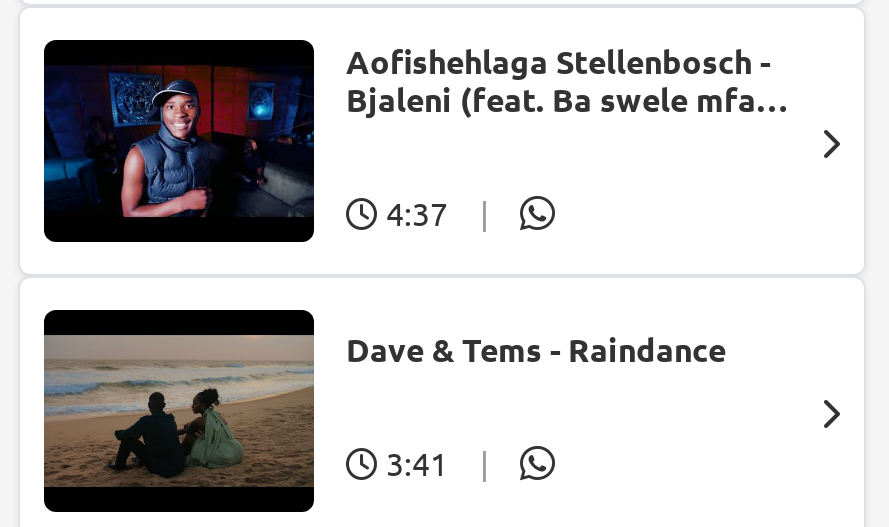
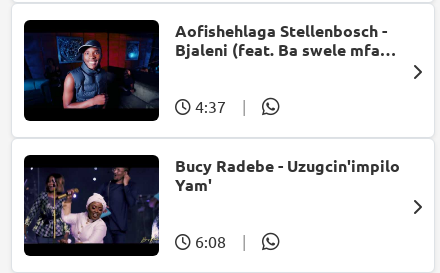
[42,329,726,516] [image] | Dave & Tems - Raindance -> [23,155,400,266] [image] | Bucy Radebe - Uzugcin'impilo | Yam'
[386,443,448,483] 3:41 -> [195,231,226,251] 6:08

